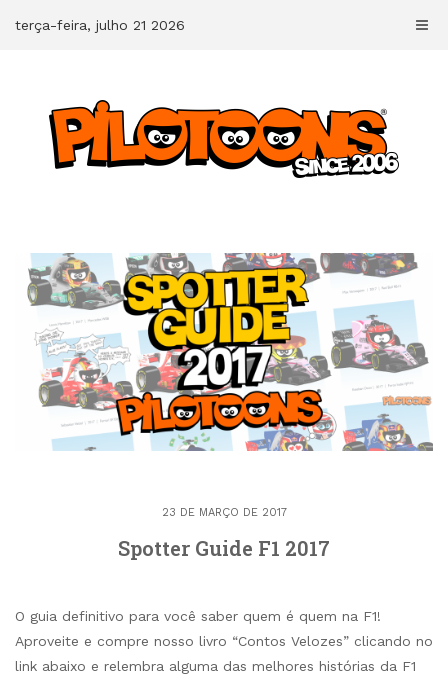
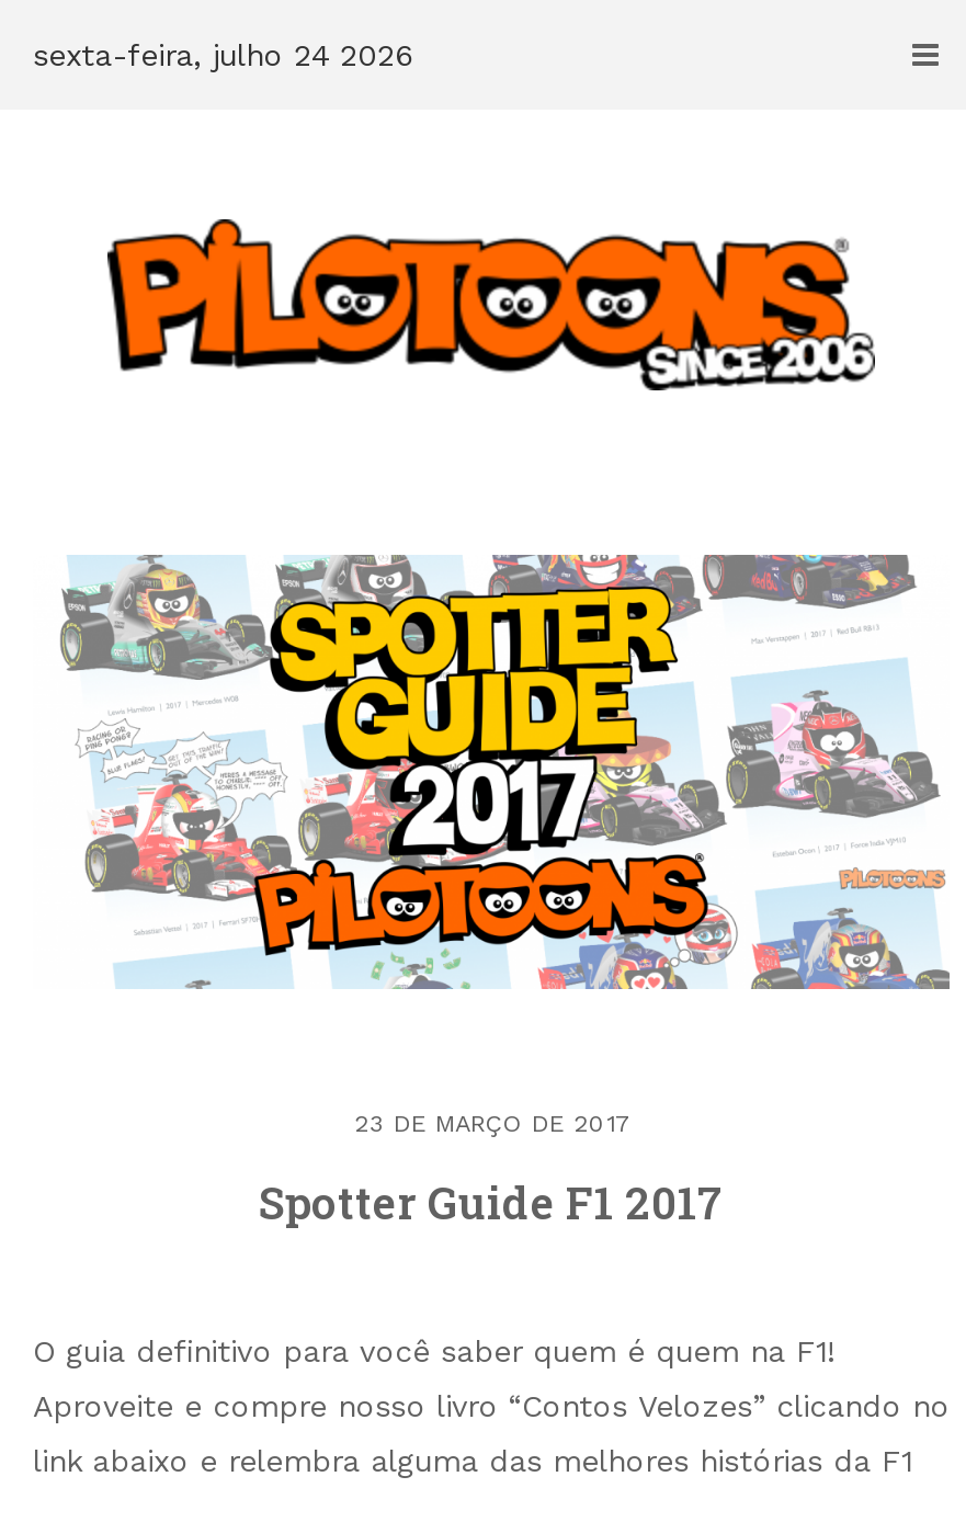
[15,17,185,33] terça-feira, julho 21 2026 -> [33,37,414,72] sexta-feira, julho 24 2026

